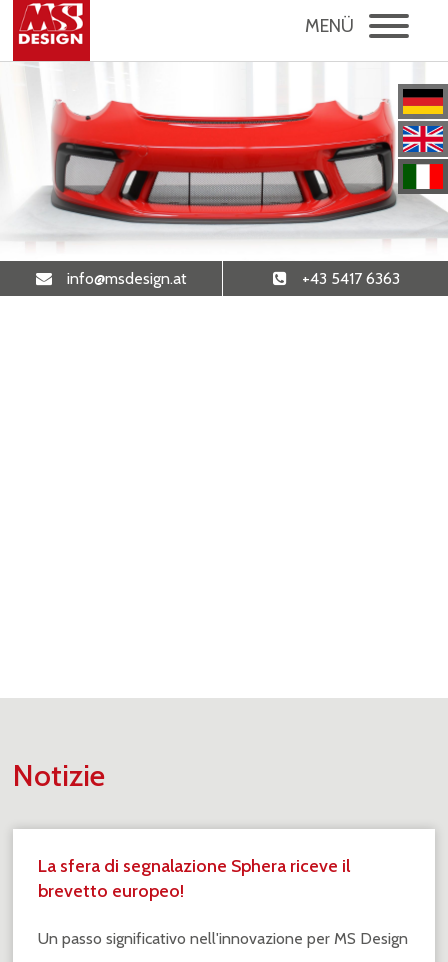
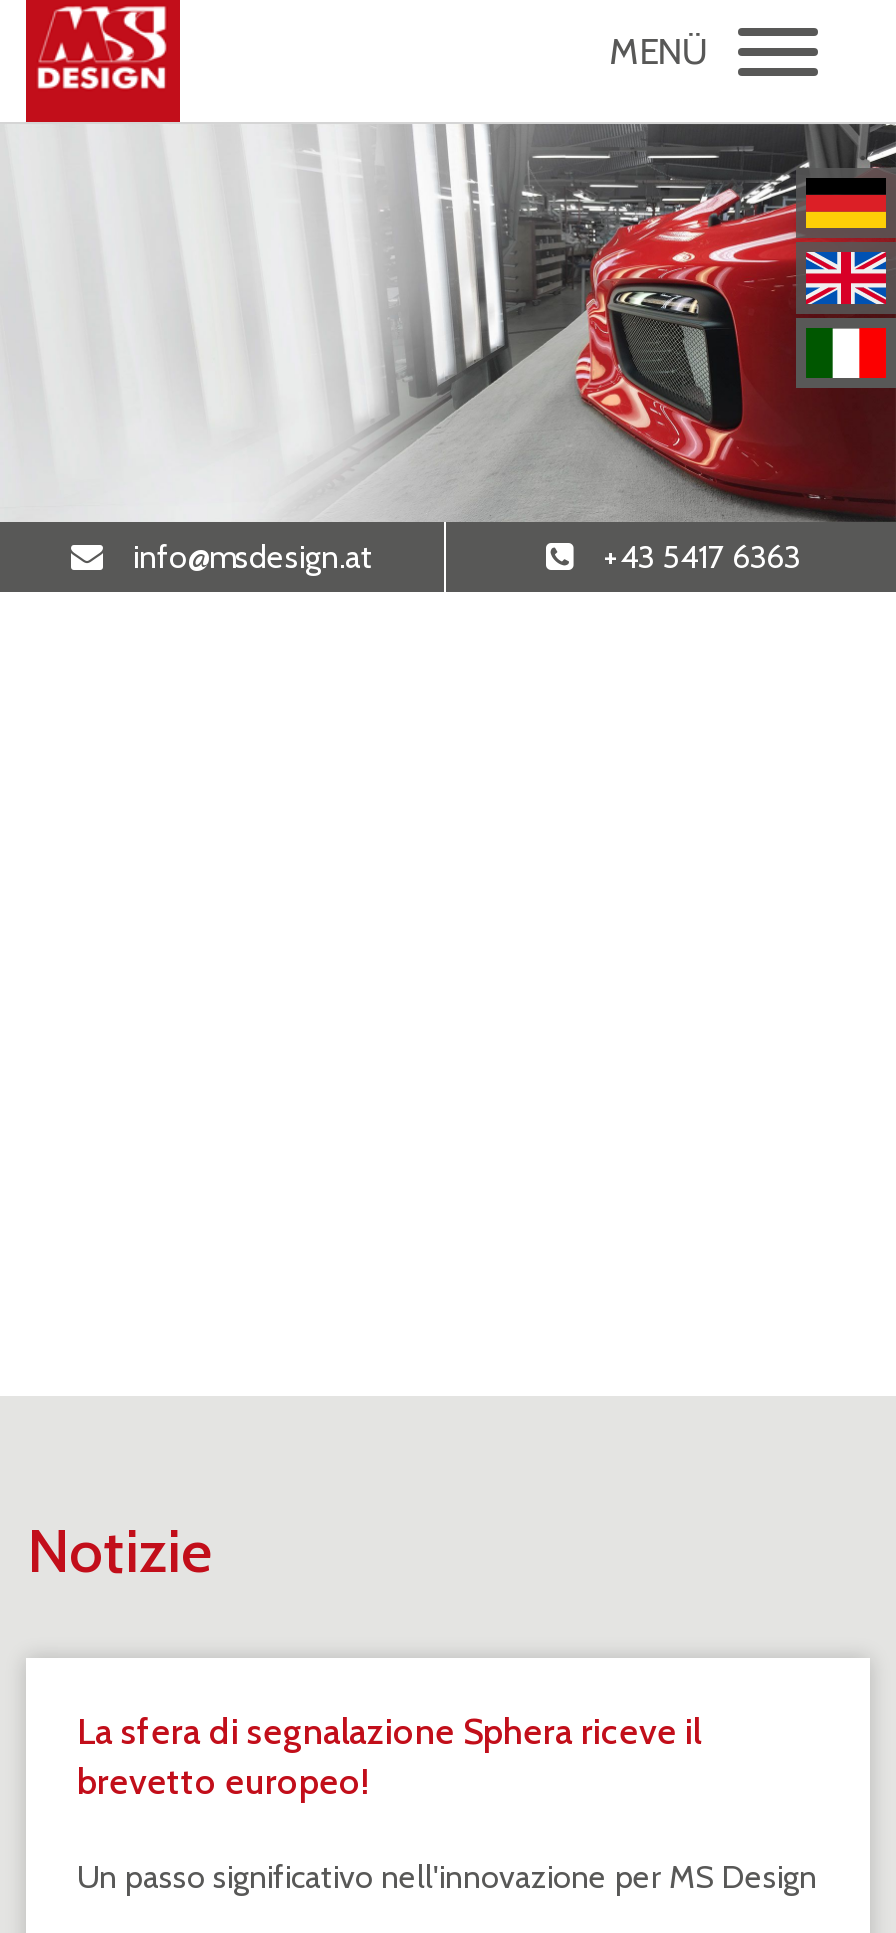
[3,62,445,262] [image] -> [6,122,890,522] [image]

